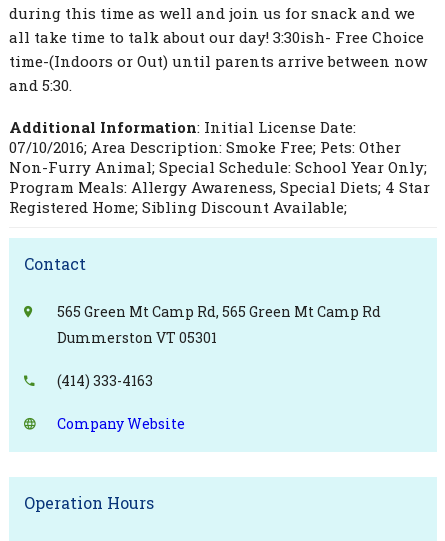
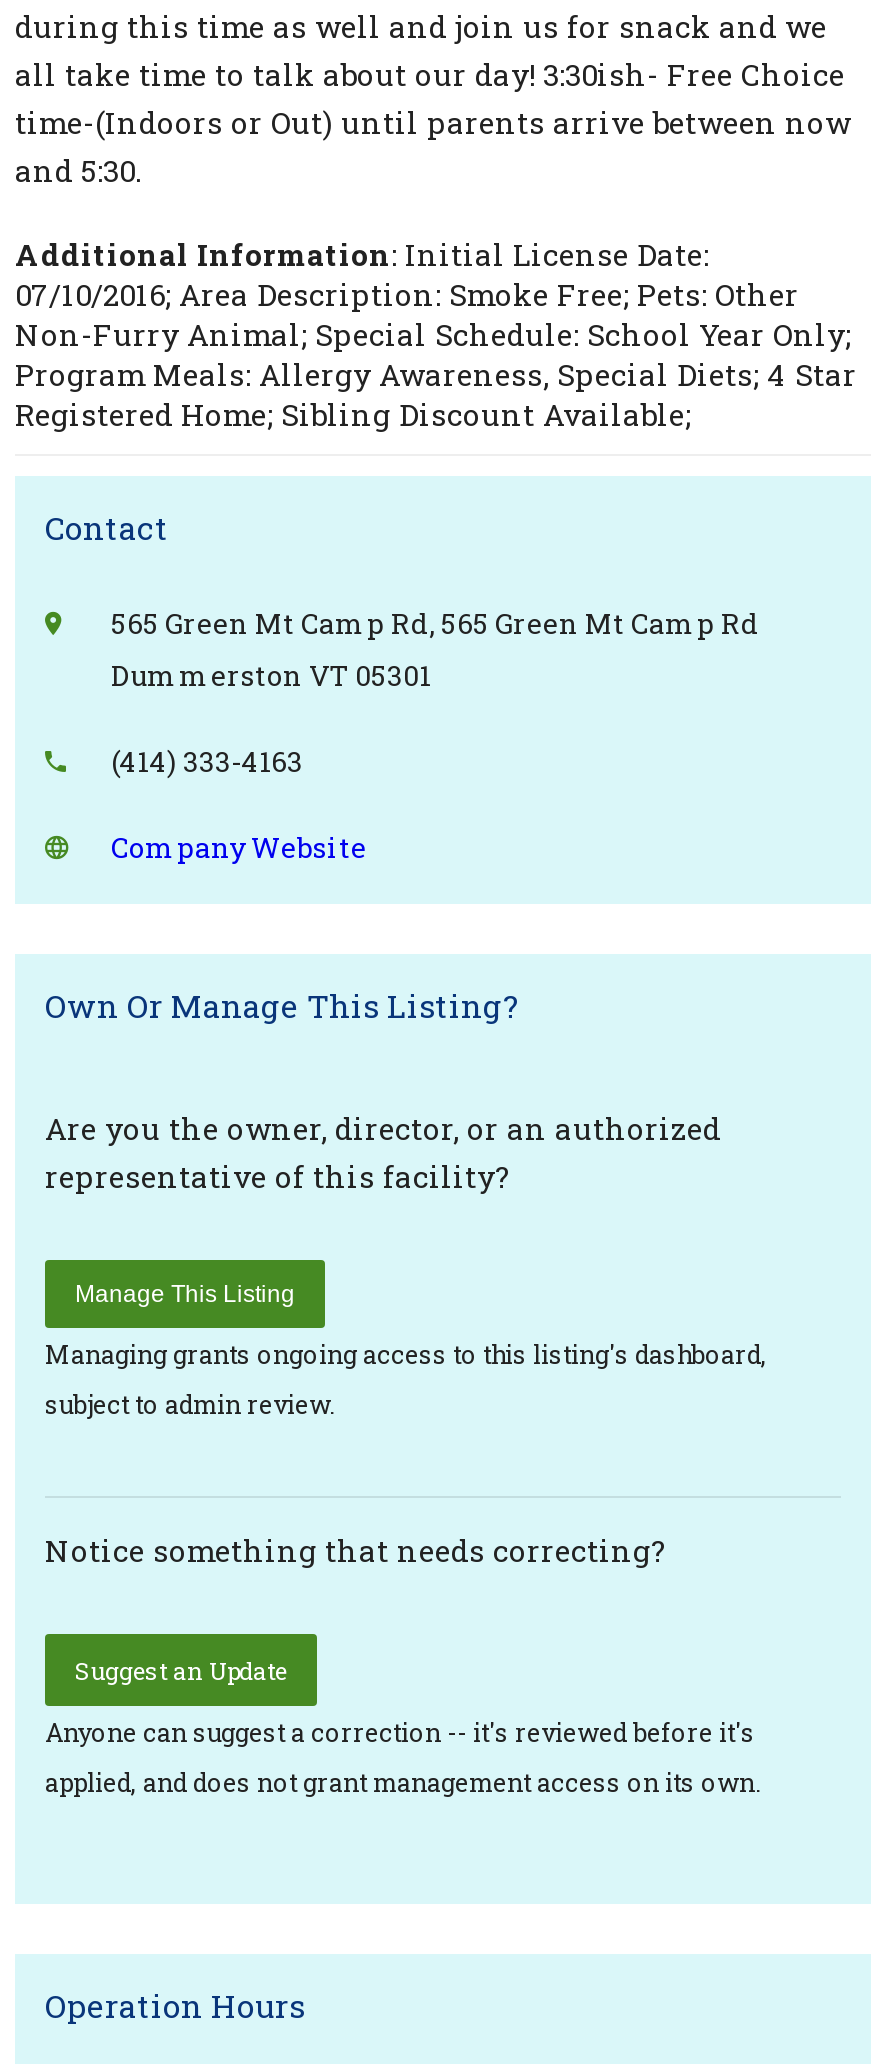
none -> [45,983,767,1419] Own Or Manage This Listing? | Are you the owner, director, or an authorized | representative of this facility? | Manage This Listing | Managing grants ongoing access to this listing's dashboard, | subject to admin review.
none -> [45,1529,761,1797] Notice something that needs correcting? | Suggest an Update | Anyone can suggest a correction -- it's reviewed before it's | applied, and does not grant management access on its own.

